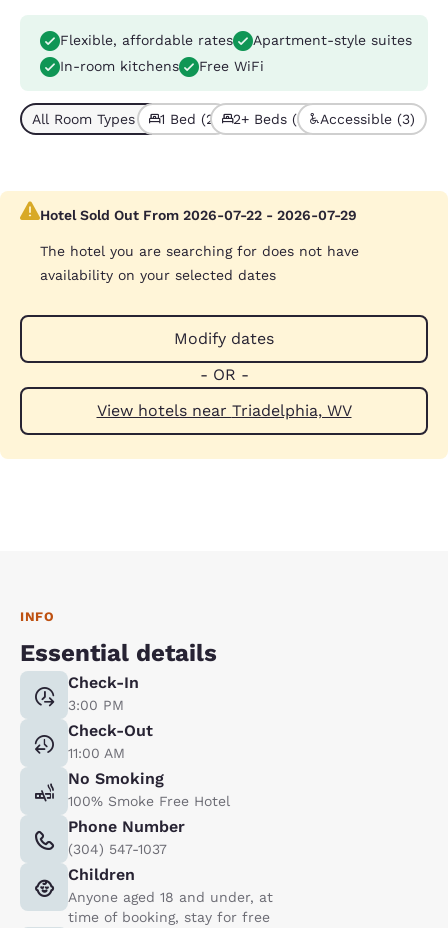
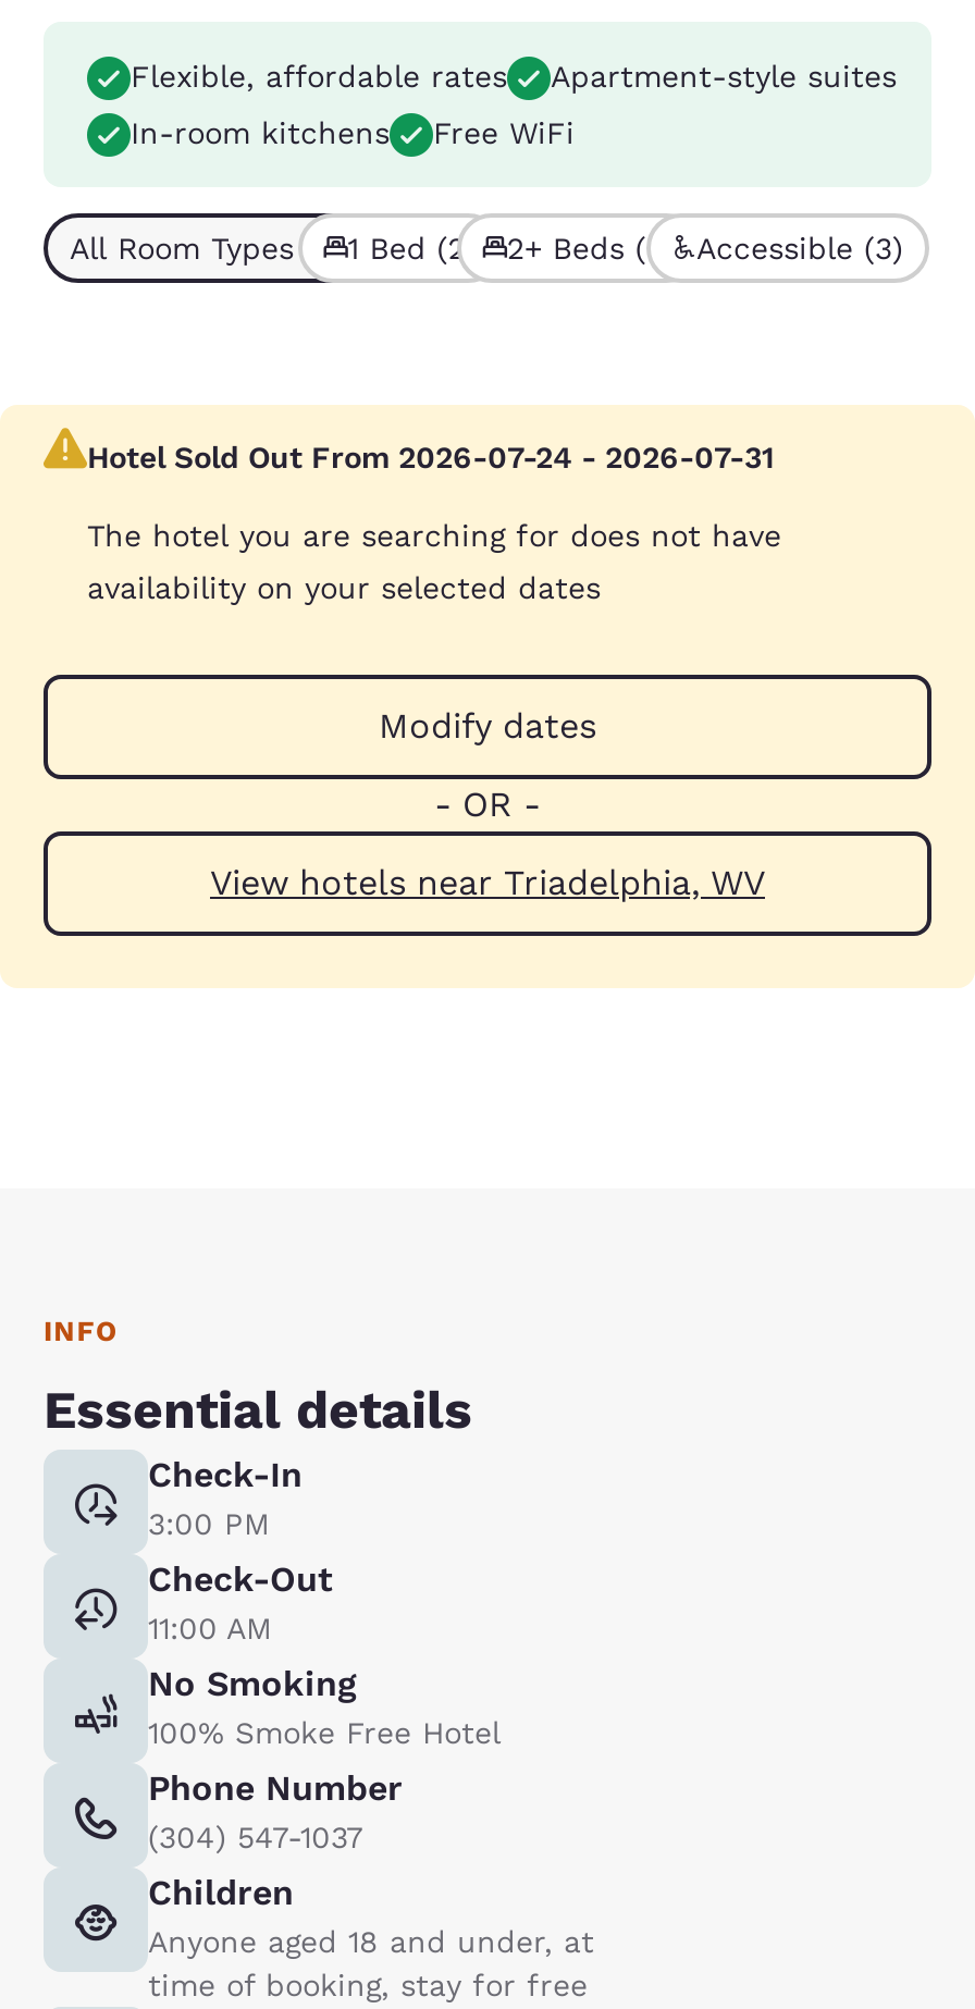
[40,207,357,223] Hotel Sold Out From 2026-07-22 - 2026-07-29 -> [87,439,775,474] Hotel Sold Out From 2026-07-24 - 2026-07-31

